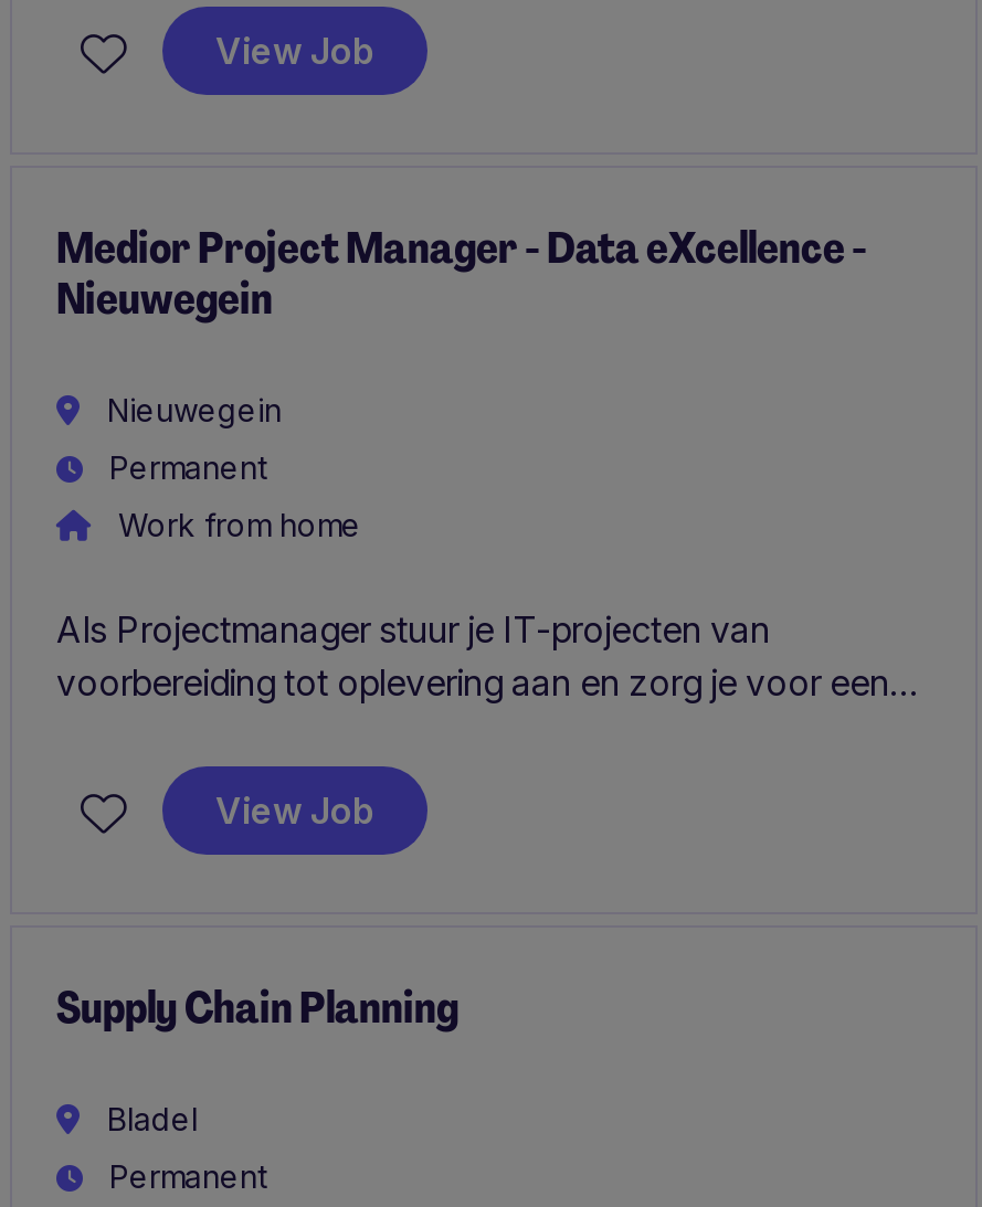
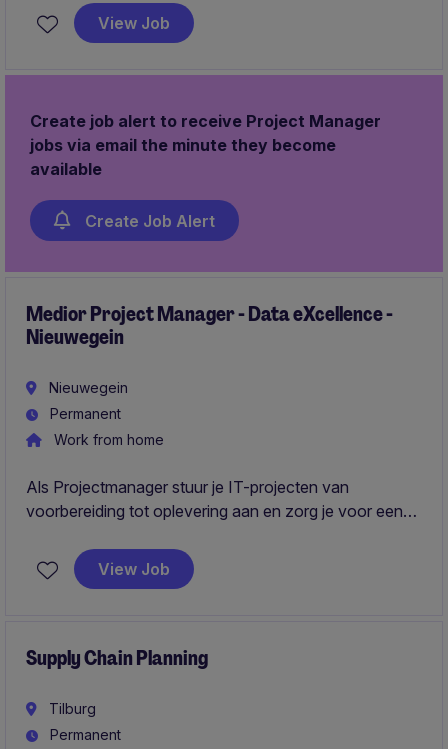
none -> [5,75,443,272] [image] | Create job alert to receive Project Manager | jobs via email the minute they become | available | Create Job Alert
[98,1100,198,1137] Bladel -> [45,700,96,717] Tilburg

